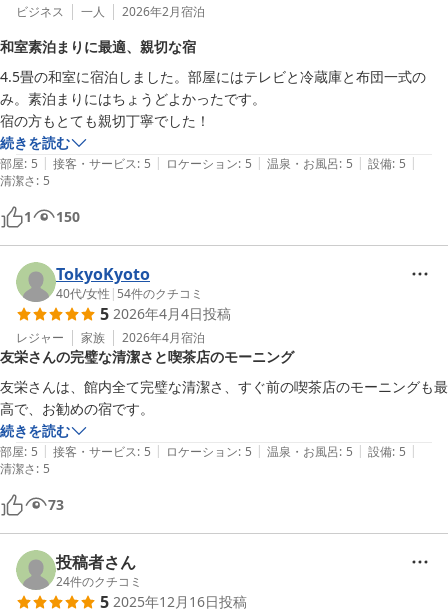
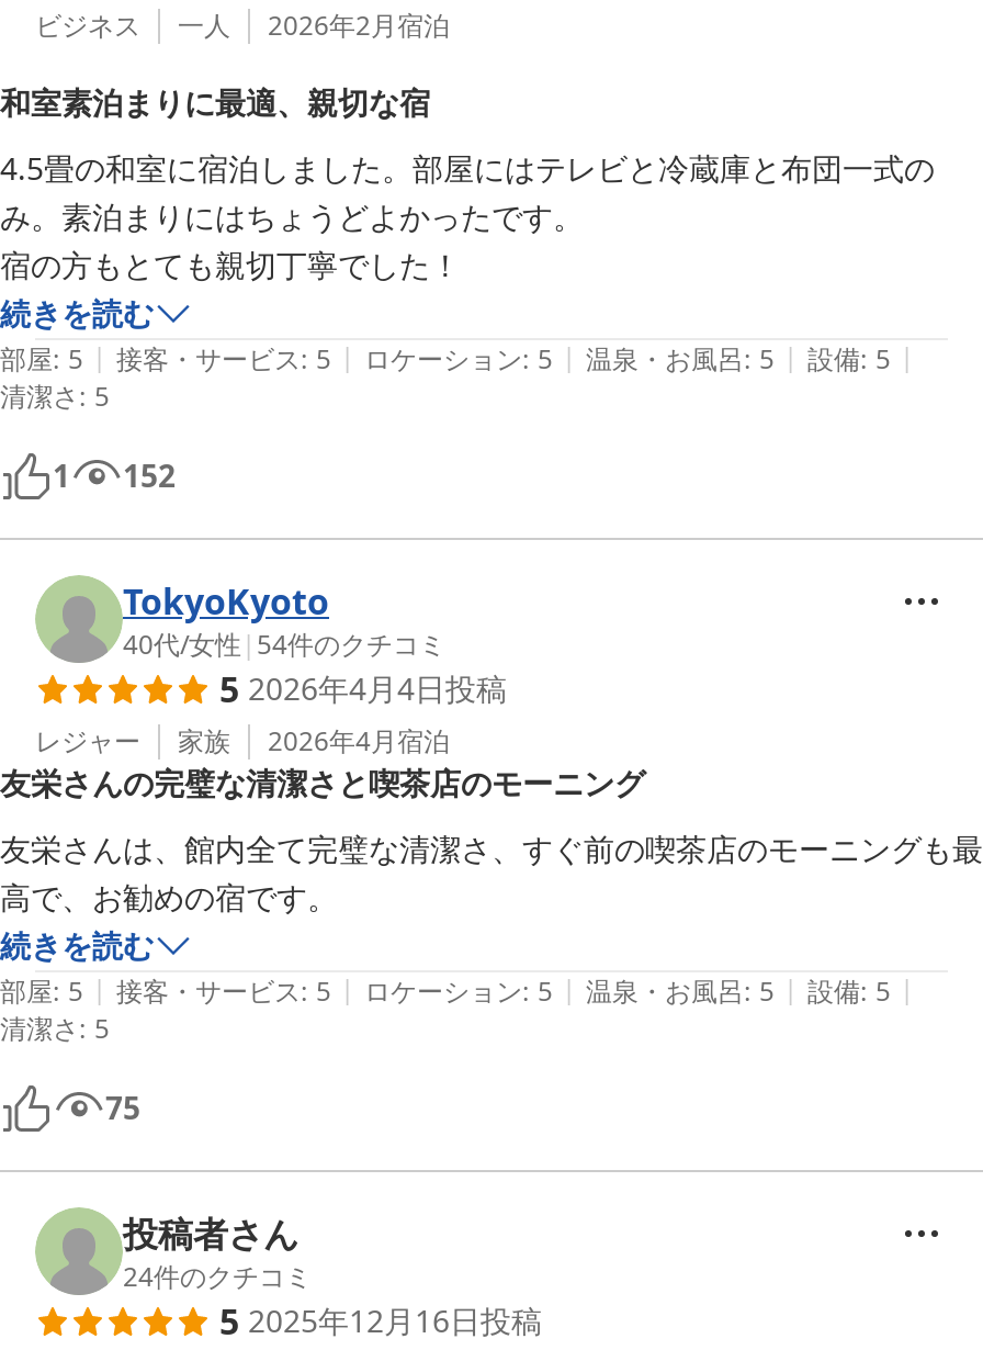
[24,207,80,226] 1 150 -> [53,454,176,496] 1 152
[48,495,64,514] 73 -> [105,1087,140,1128] 75

